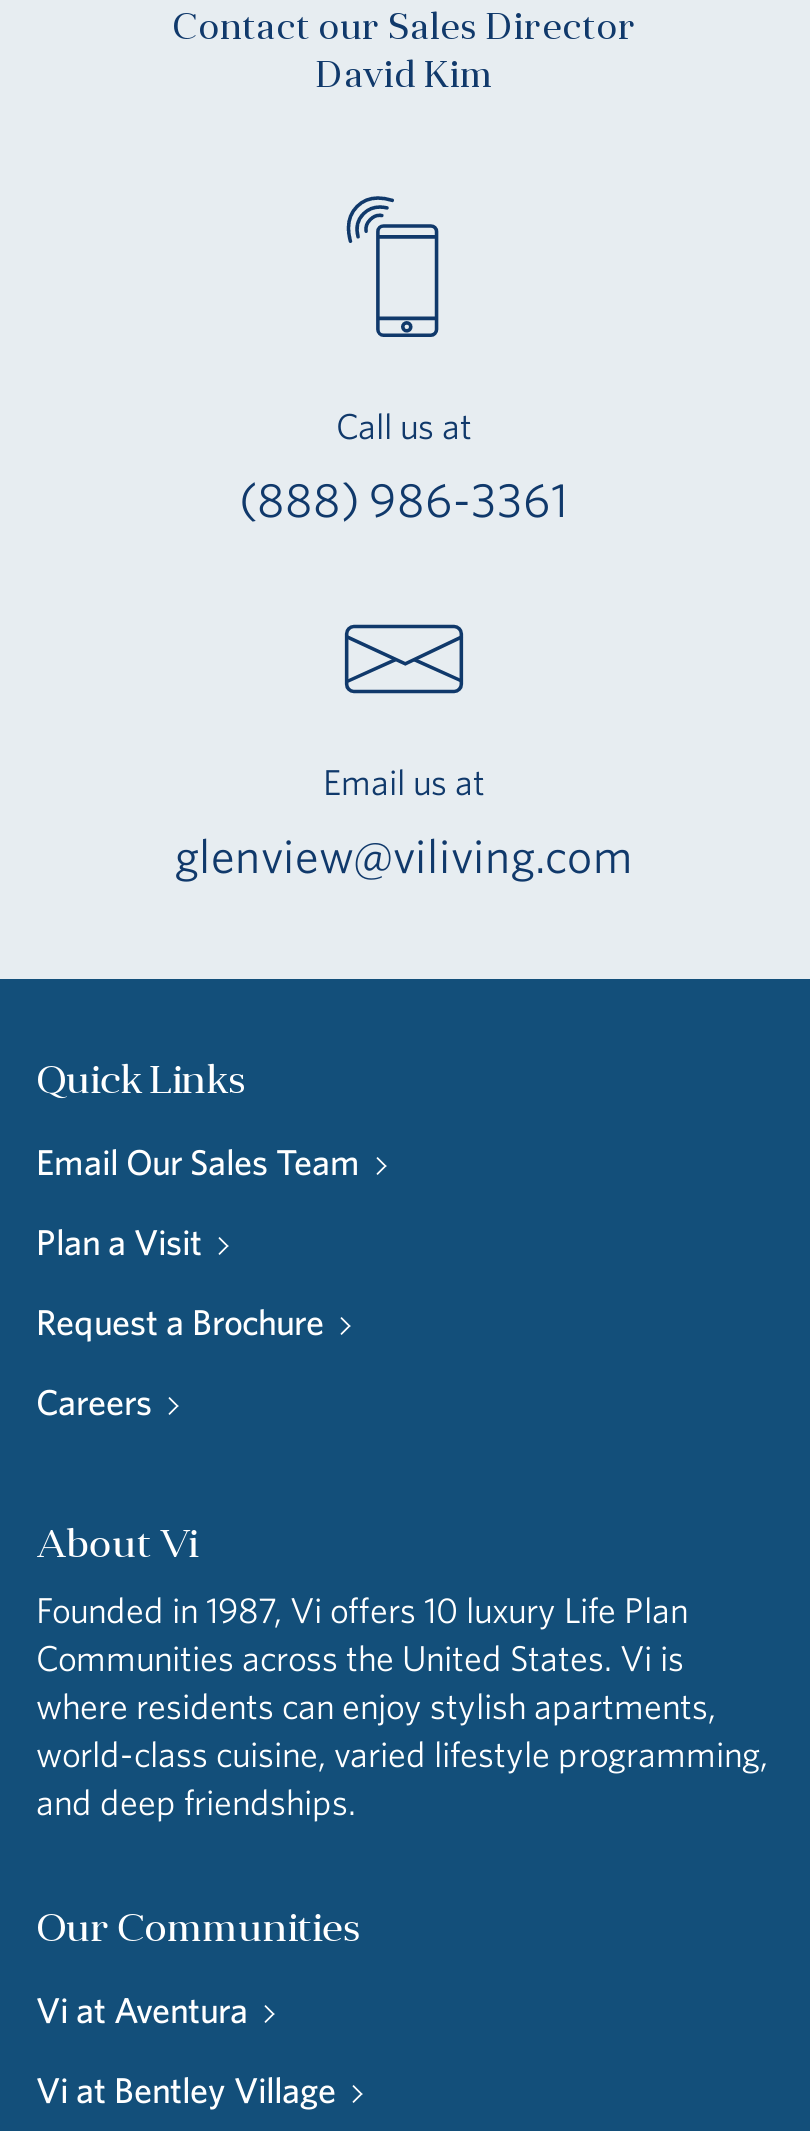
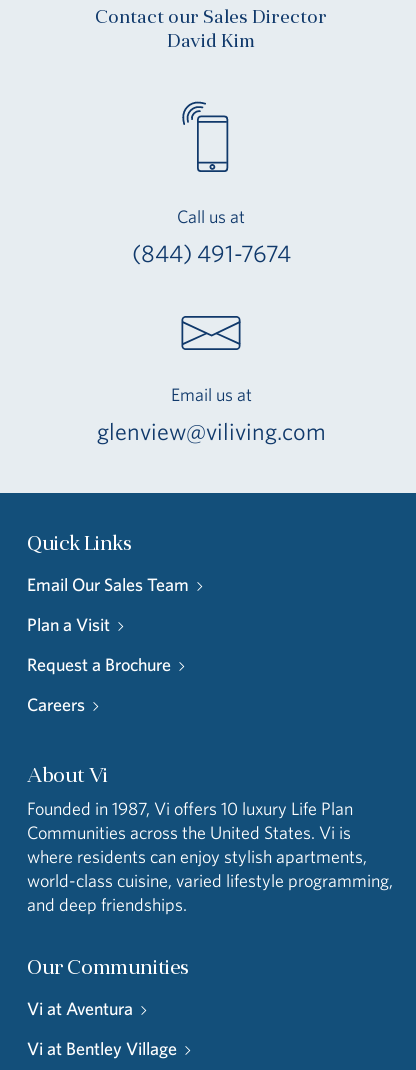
[239,469,569,529] (888) 986-3361 -> [131,238,290,268] (844) 491-7674

